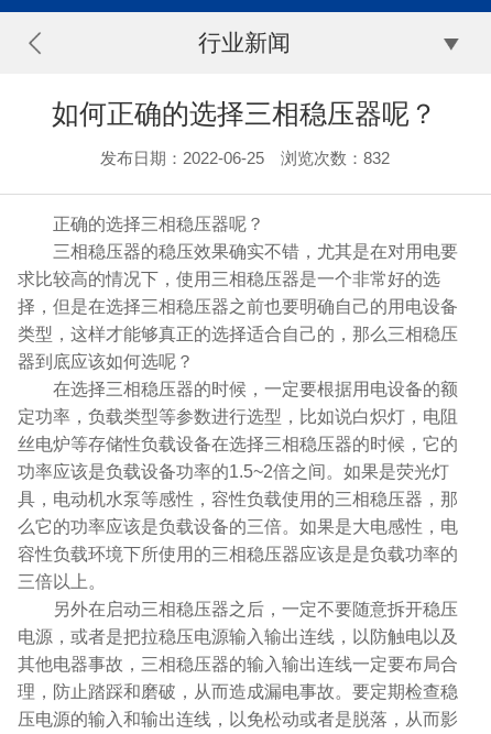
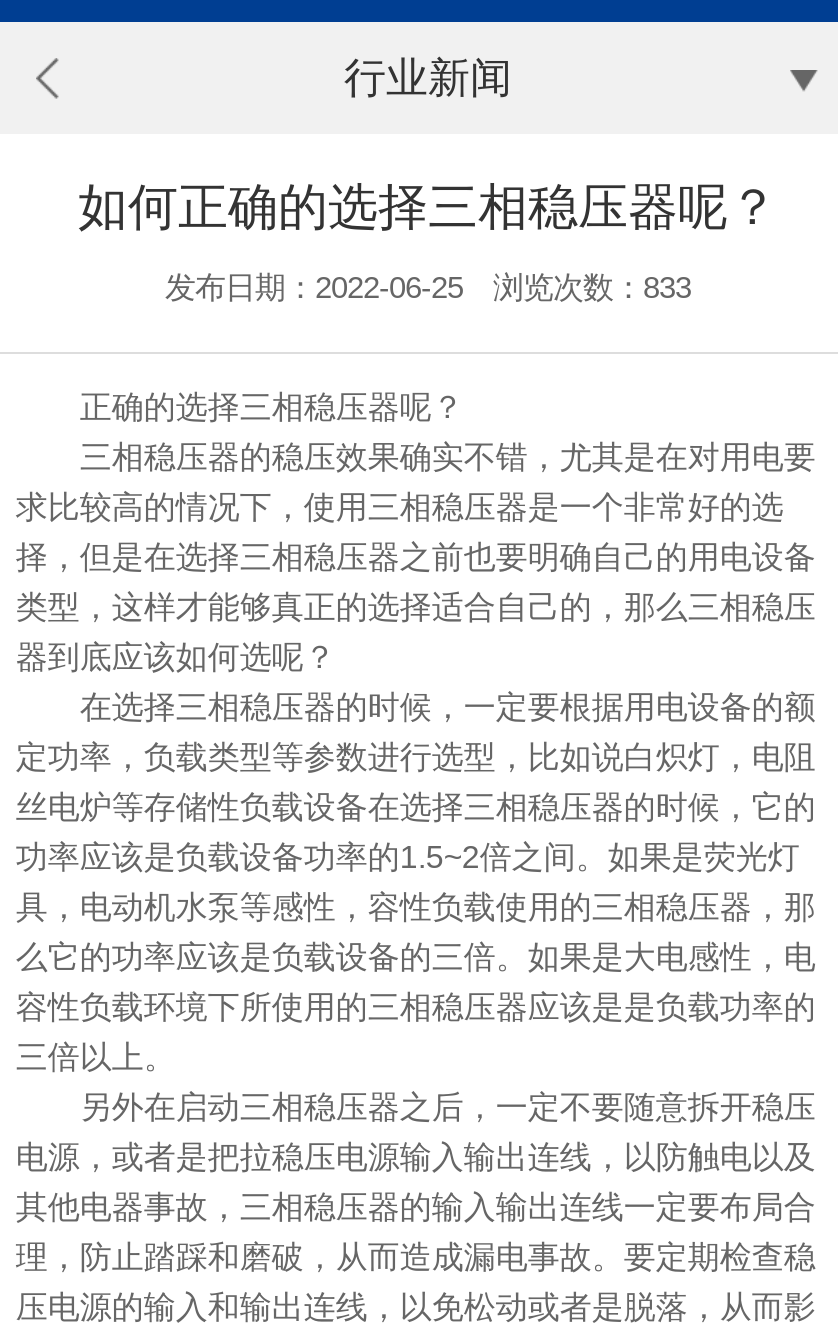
[100,149,389,167] 发布日期：2022-06-25 浏览次数：832 -> [165,270,691,304] 发布日期：2022-06-25 浏览次数：833

